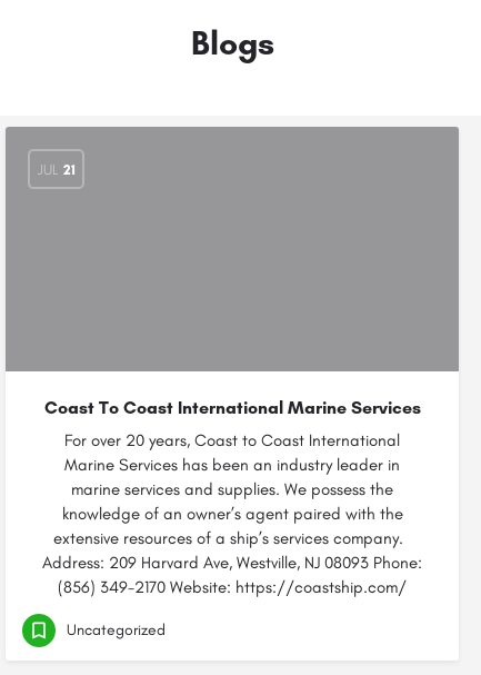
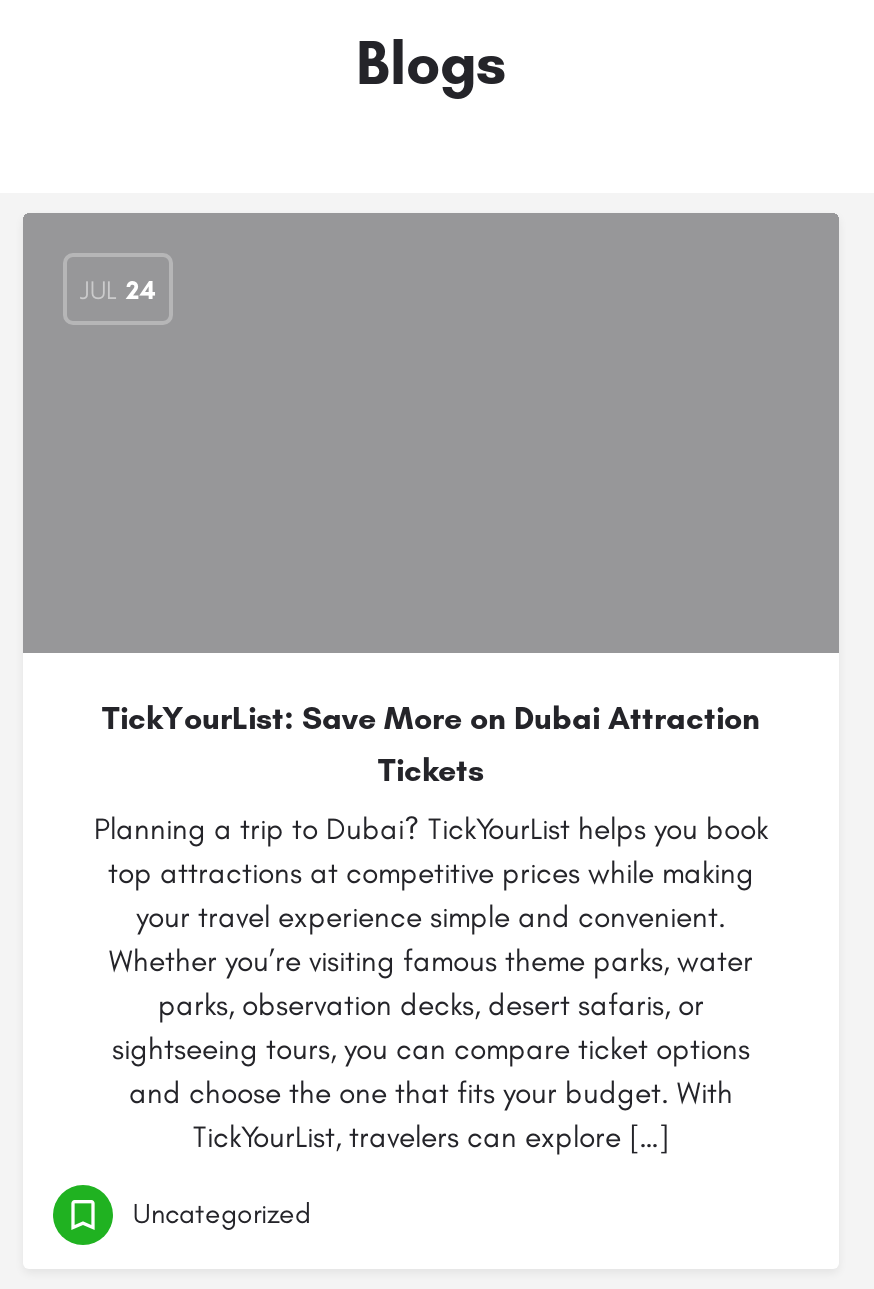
[37,161,75,177] JUL 21 -> [80,274,156,304] JUL 24
[44,397,420,418] Coast To Coast International Marine Services -> [102,699,760,789] TickYourList: Save More on Dubai Attraction | Tickets
[42,430,422,597] For over 20 years, Coast to Coast International | Marine Services has been an industry leader in | marine services and supplies. We possess the | knowledge of an owner’s agent paired with the | extensive resources of a ship’s services company. | Address: 209 Harvard Ave, Westville, NJ 08093 Phone: | (856) 349-2170 Website: https://coastship.com/ -> [94,811,768,1155] Planning a trip to Dubai? TickYourList helps you book | top attractions at competitive prices while making | your travel experience simple and convenient. | Whether you’re visiting famous theme parks, water | parks, observation decks, desert safaris, or | sightseeing tours, you can compare ticket options | and choose the one that fits your budget. With | TickYourList, travelers can explore […]

